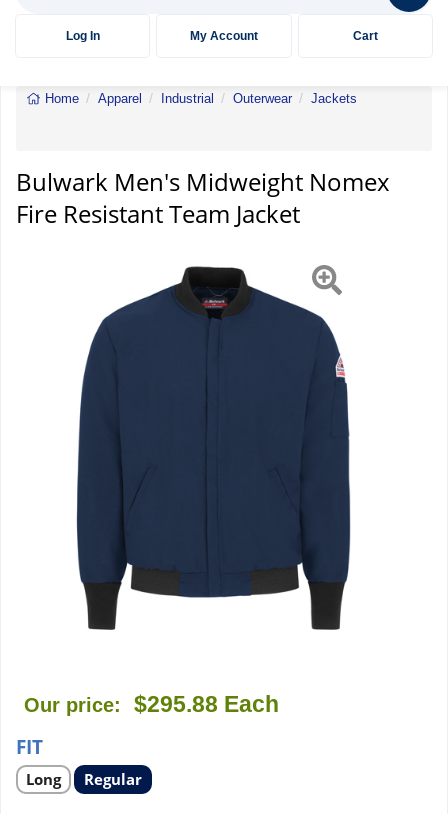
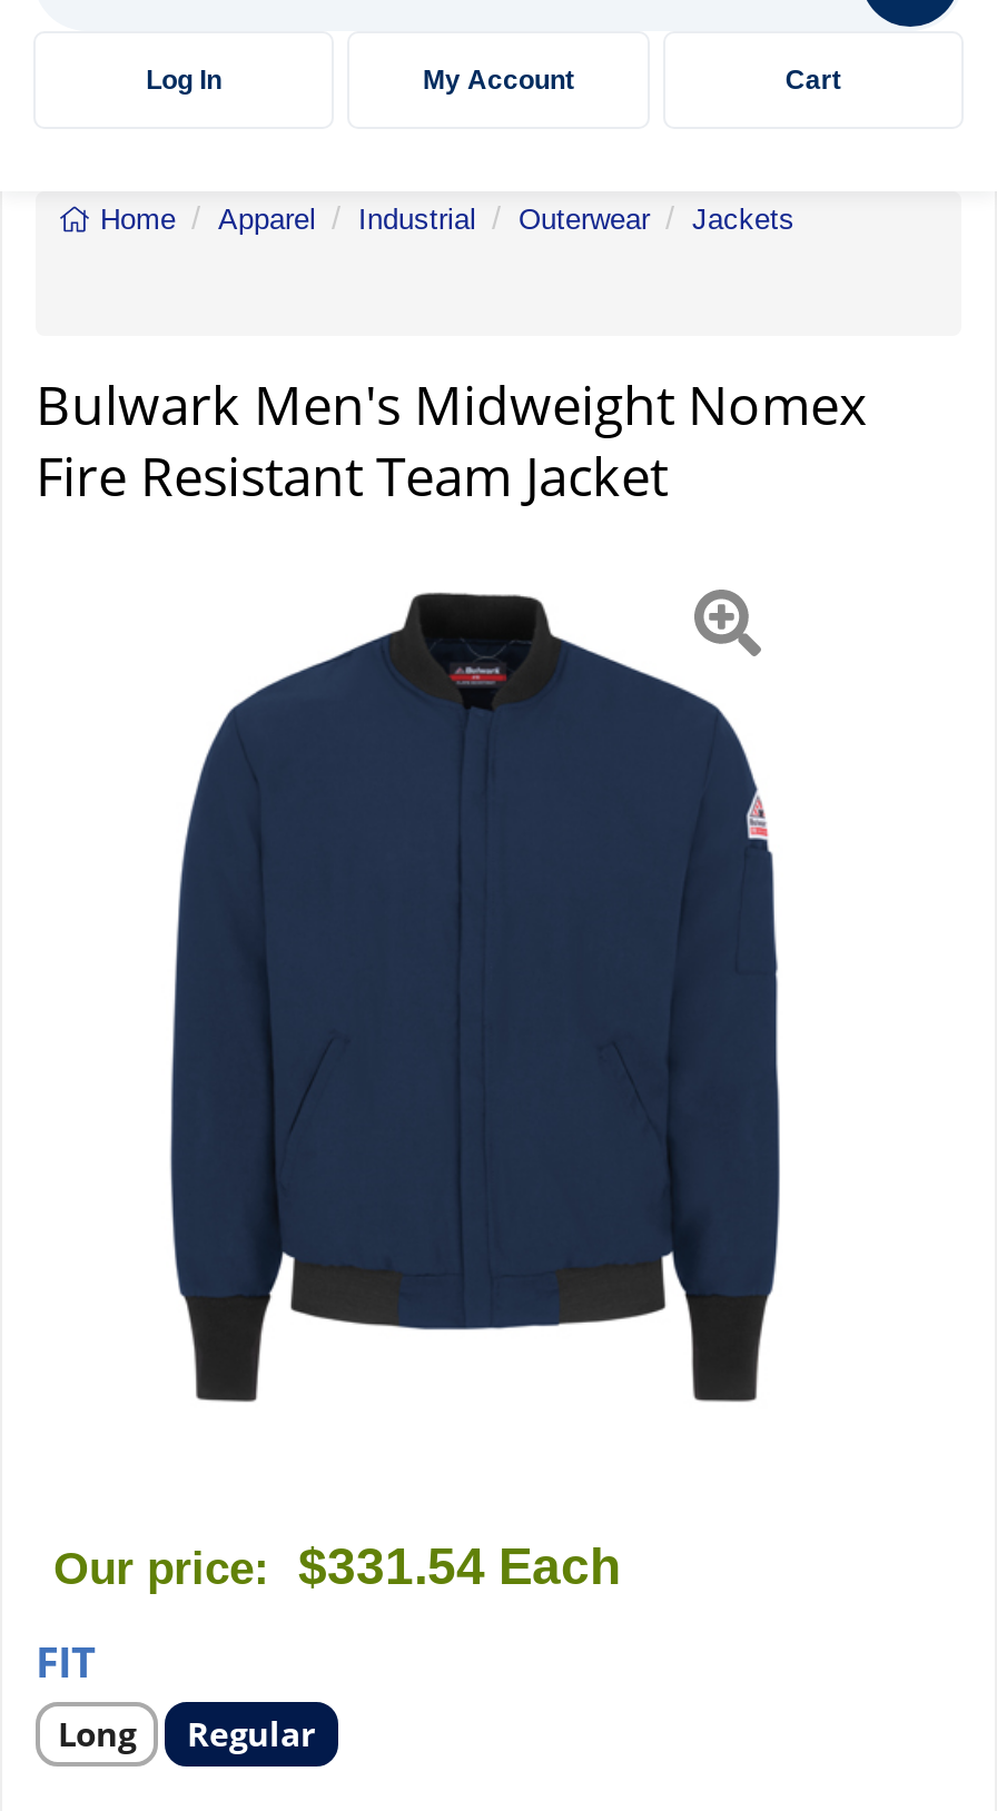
[24,691,279,717] Our price: $295.88 Each -> [53,1538,621,1596] Our price: $331.54 Each

